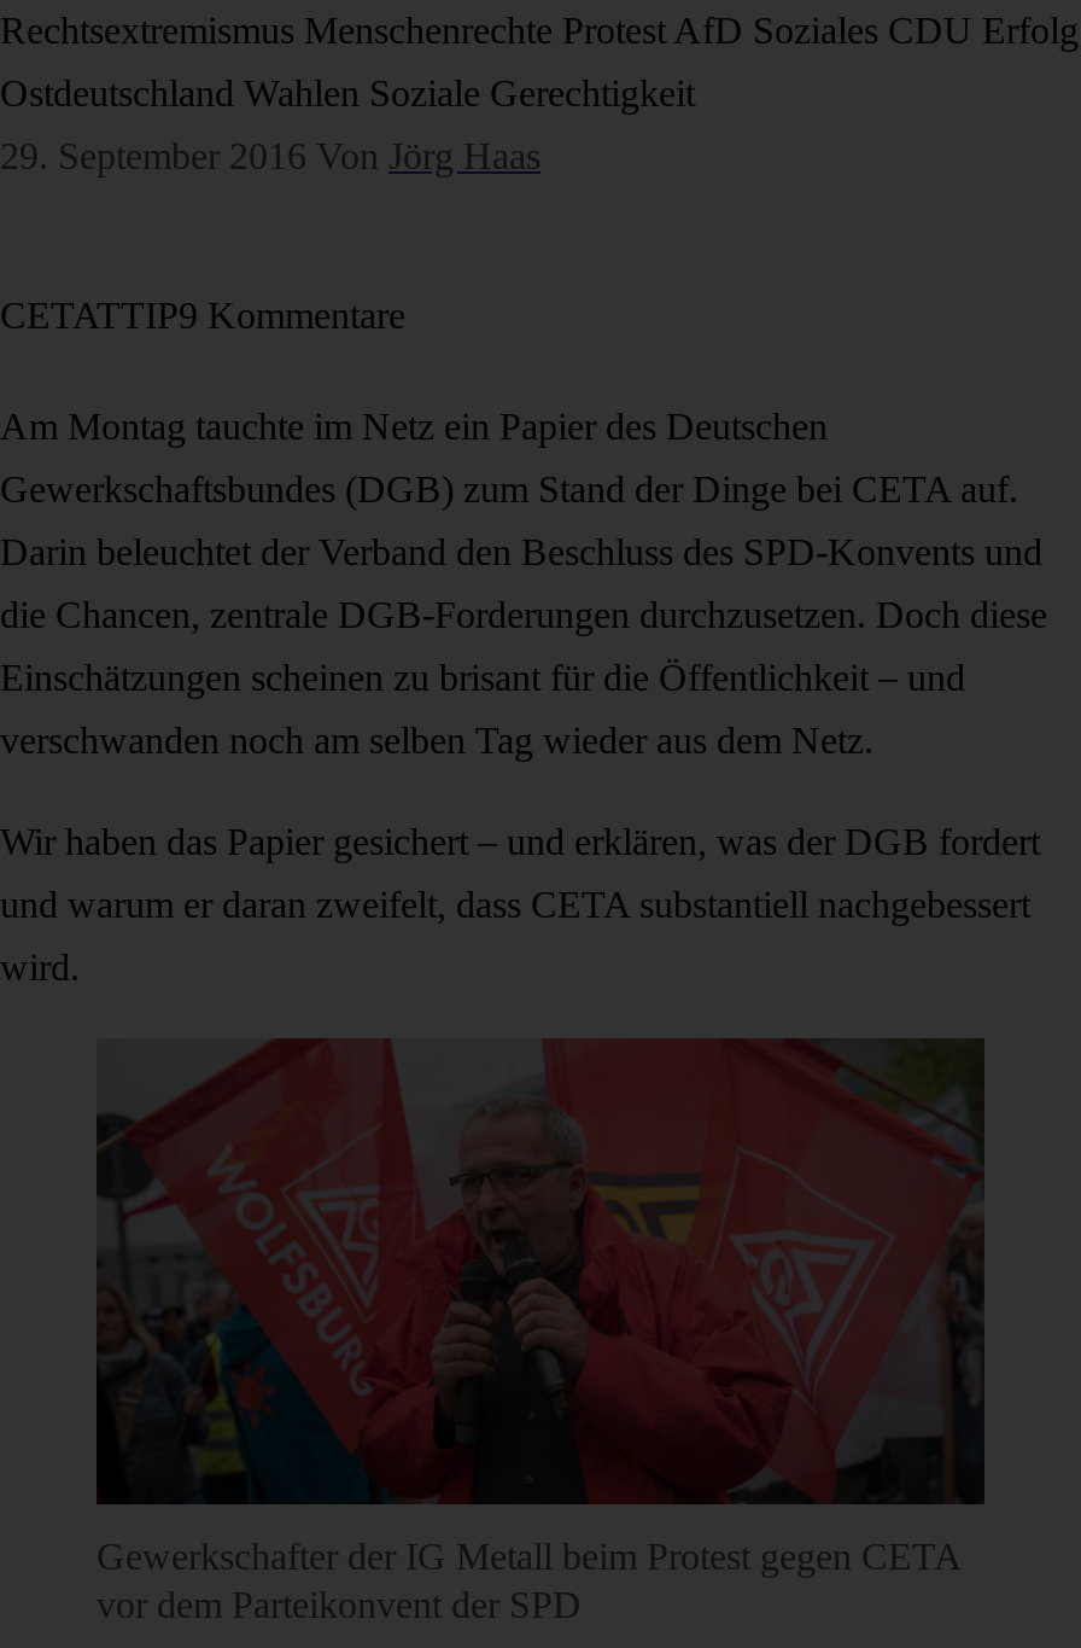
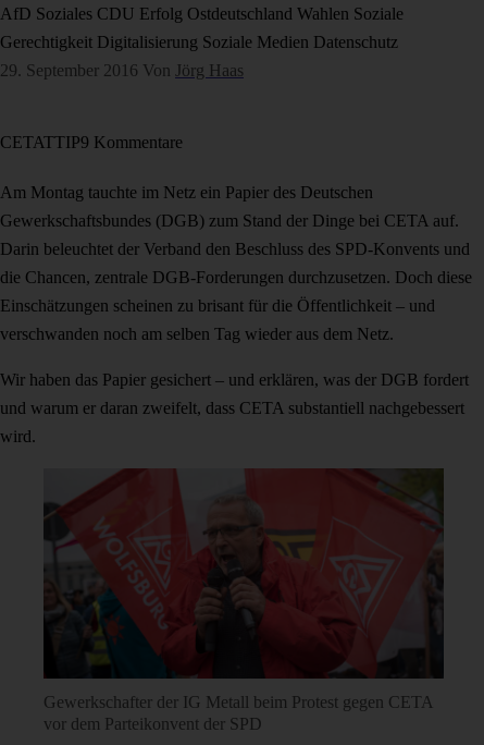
[0,10,1079,51] Rechtsextremismus Menschenrechte Protest AfD Soziales CDU Erfolg -> [0,4,404,23] AfD Soziales CDU Erfolg Ostdeutschland Wahlen Soziale
[0,72,695,113] Ostdeutschland Wahlen Soziale Gerechtigkeit -> [0,33,398,51] Gerechtigkeit Digitalisierung Soziale Medien Datenschutz

